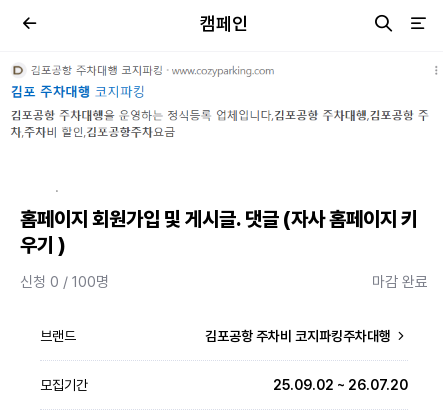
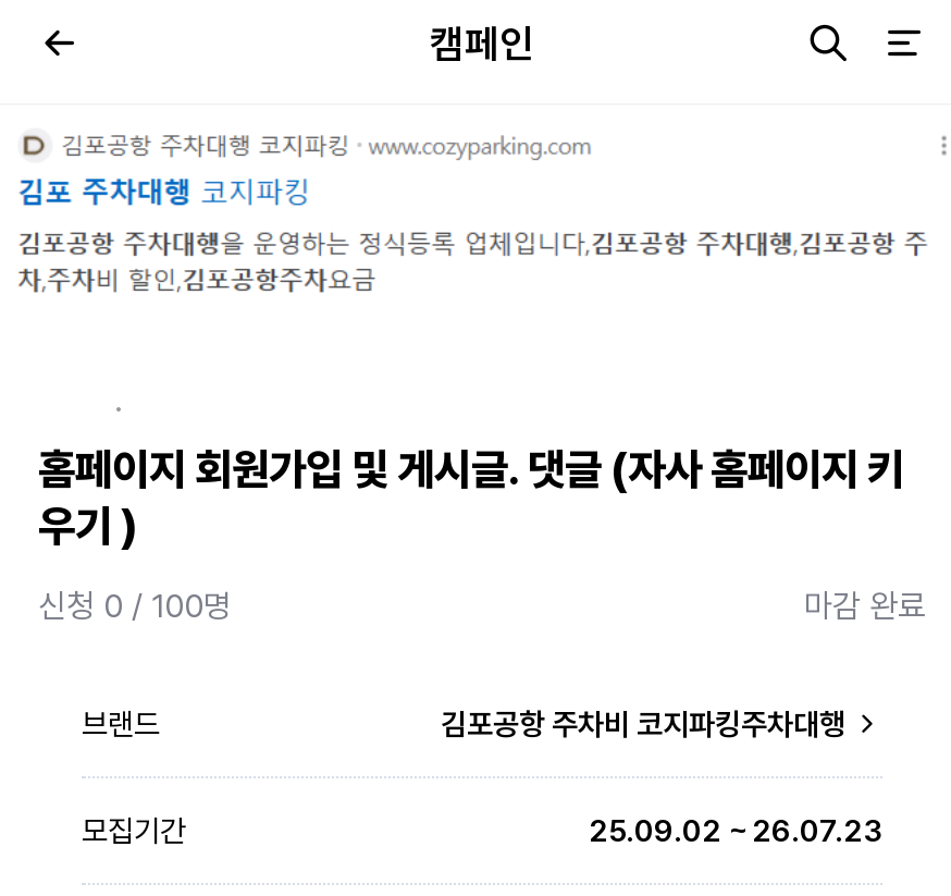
[273,377,408,393] 25.09.02 ~ 26.07.20 -> [589,813,882,848] 25.09.02 ~ 26.07.23

